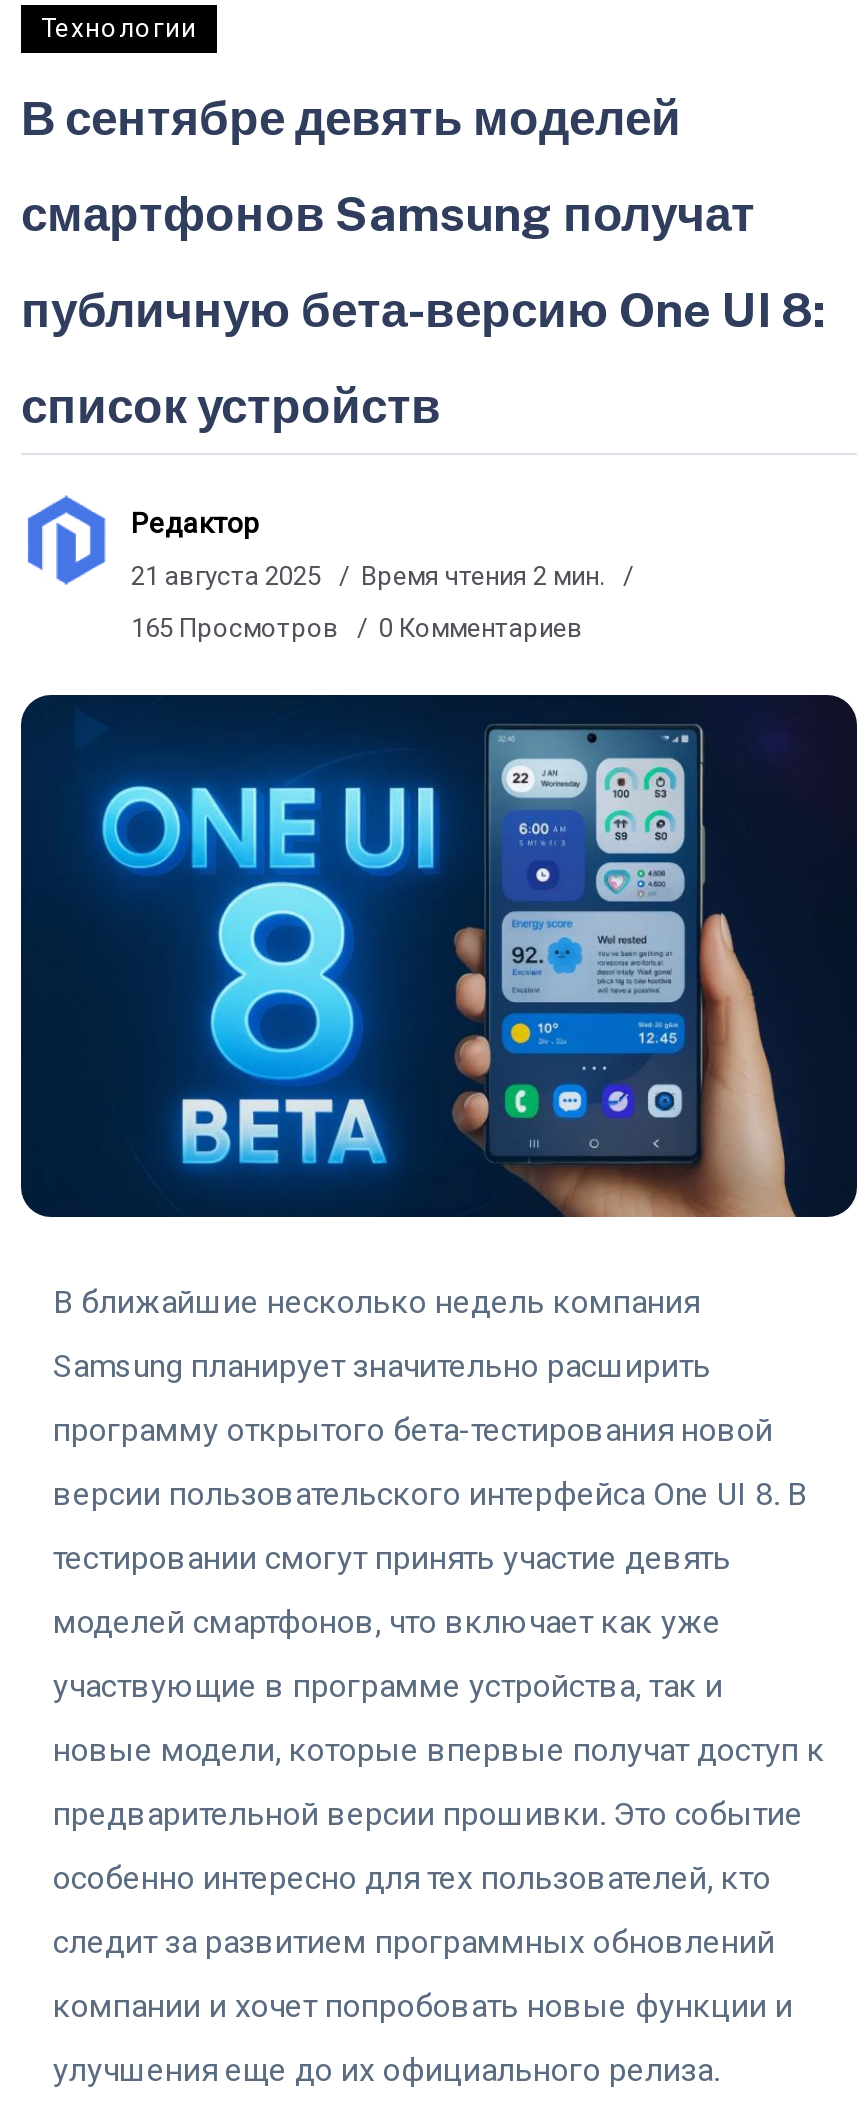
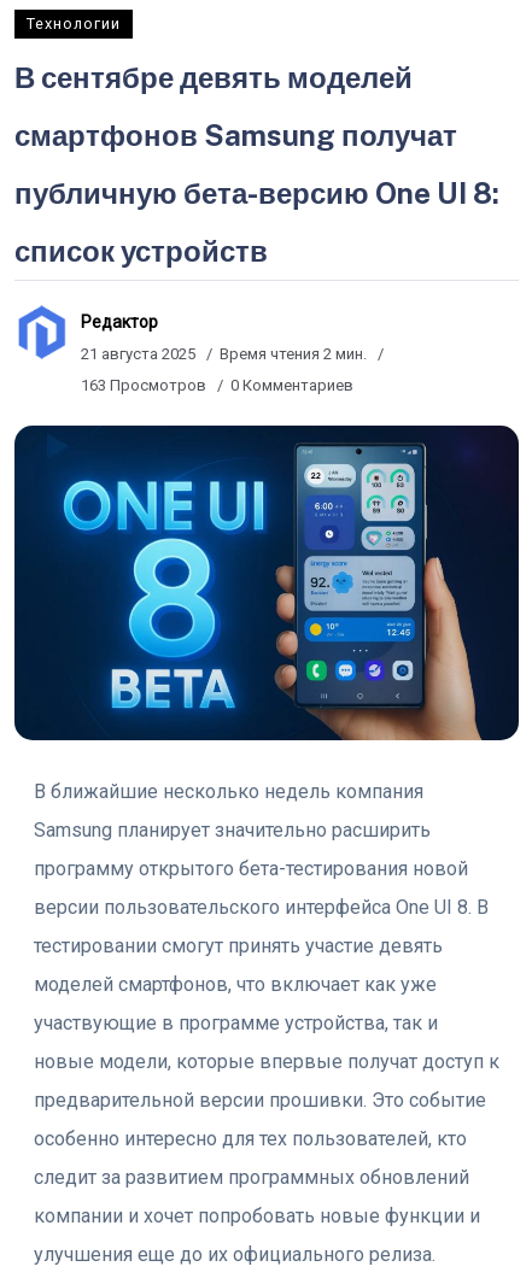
[131,613,583,643] 165 Просмотров 0 Комментариев -> [81,376,353,394] 163 Просмотров 0 Комментариев

